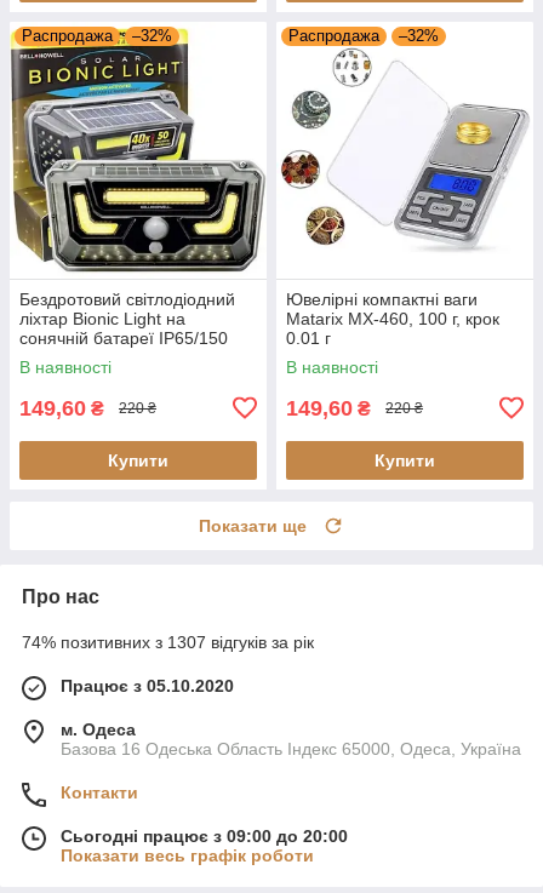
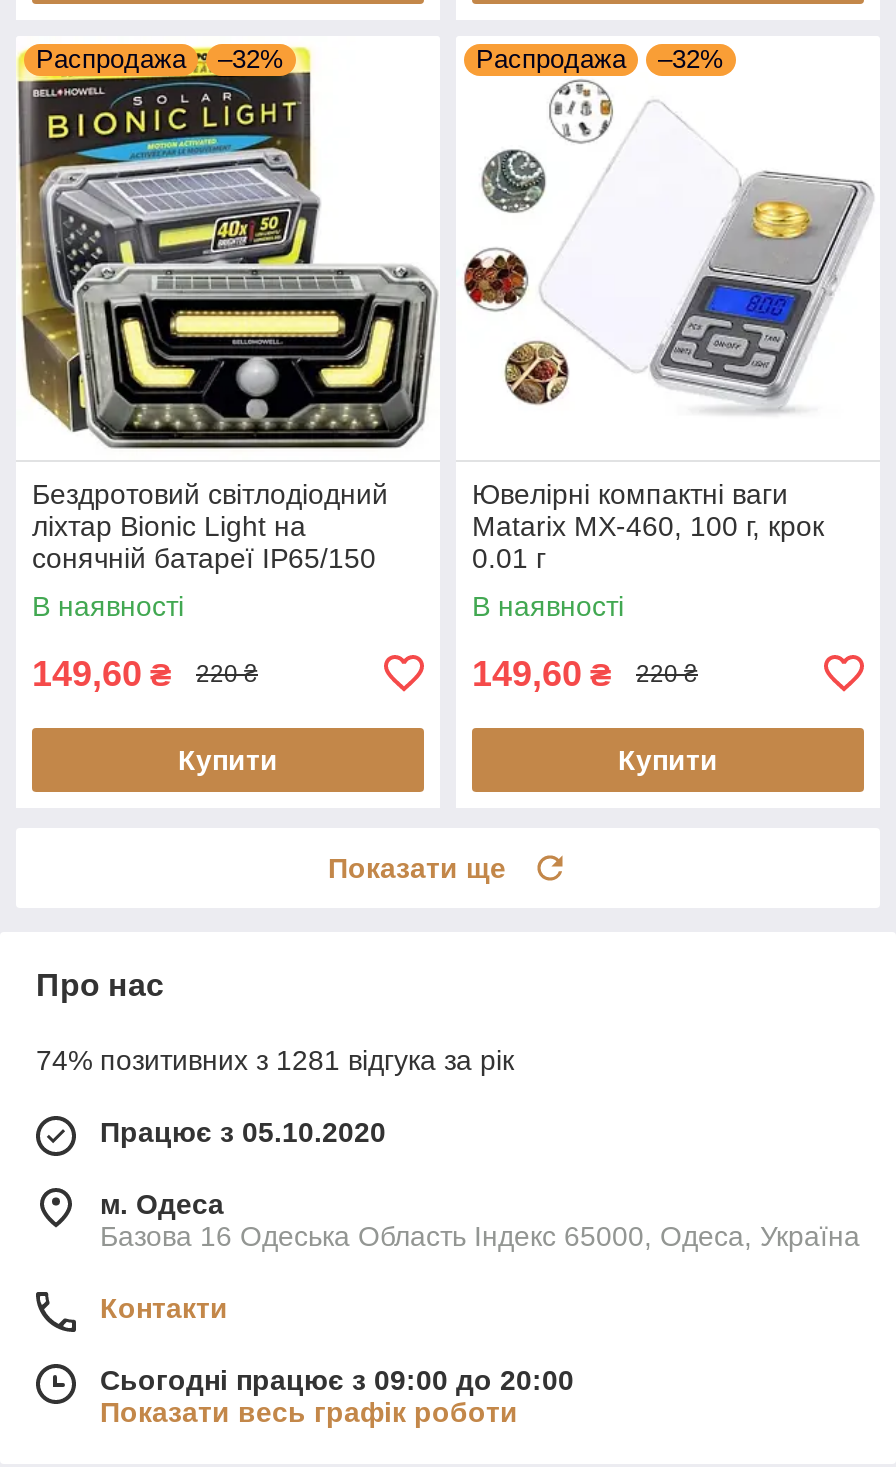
[22,632,314,652] 74% позитивних з 1307 відгуків за рік -> [36,1044,514,1076] 74% позитивних з 1281 відгука за рік

